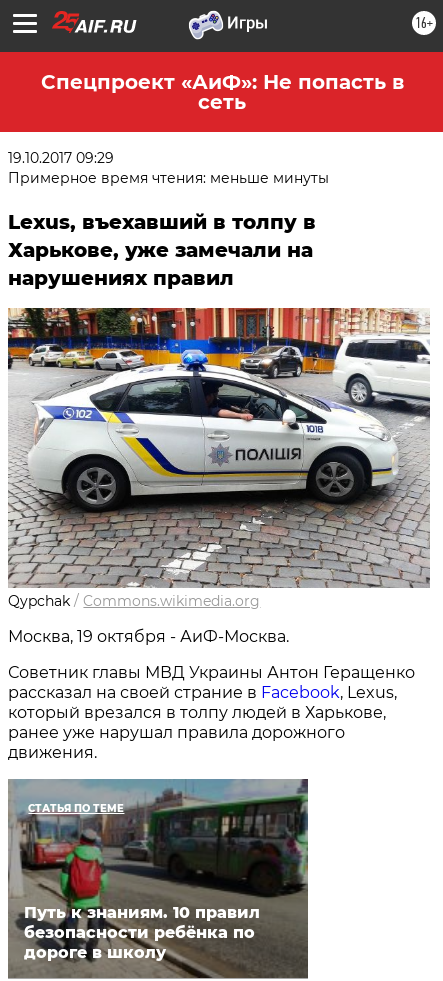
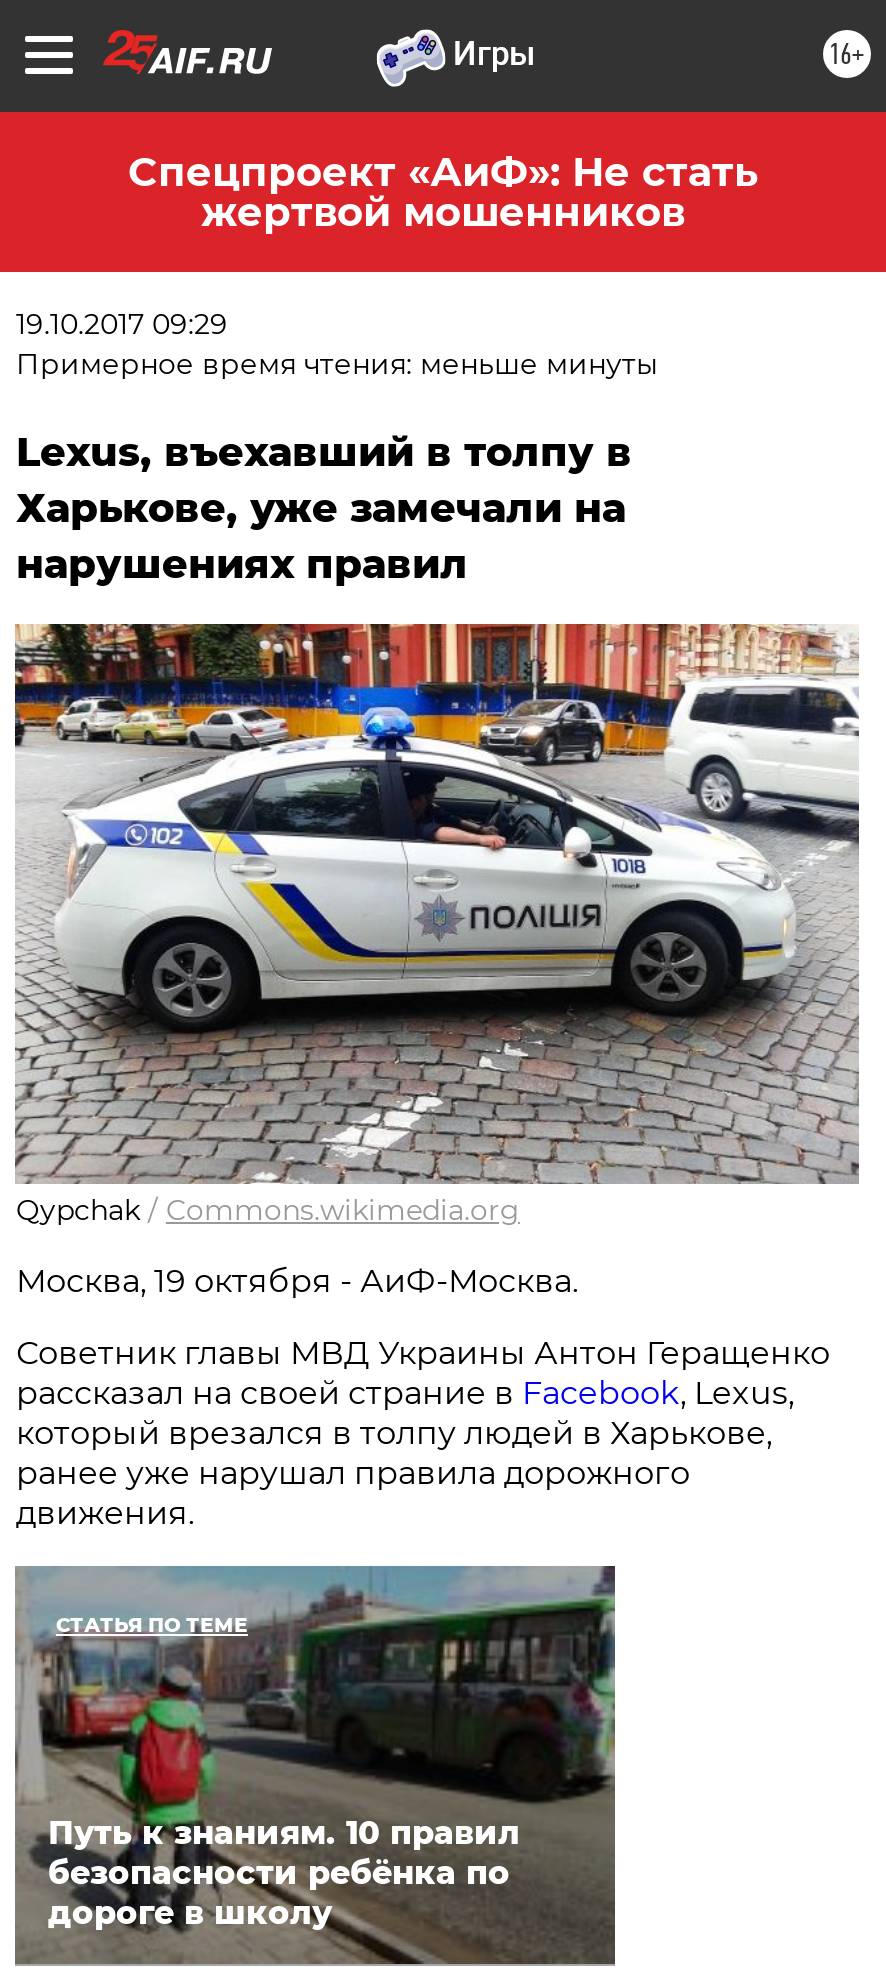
[40,70,403,114] Спецпроект «АиФ»: Не попасть в | сеть -> [128,148,758,236] Спецпроект «АиФ»: Не стать | жертвой мошенников

